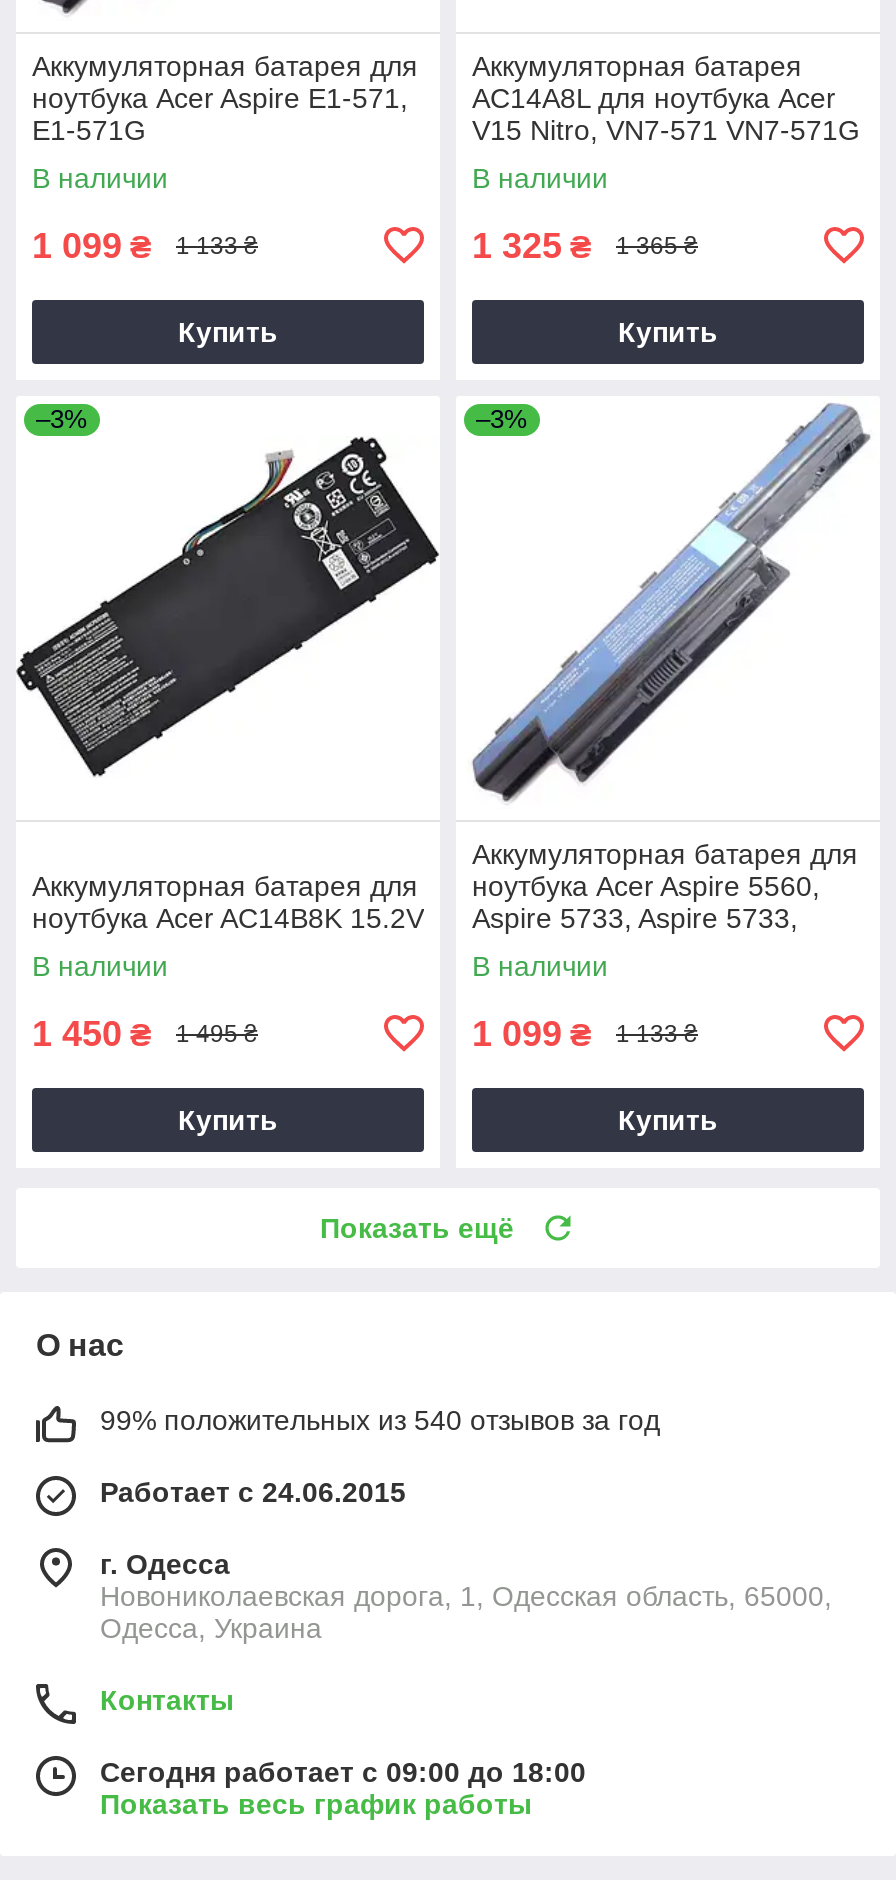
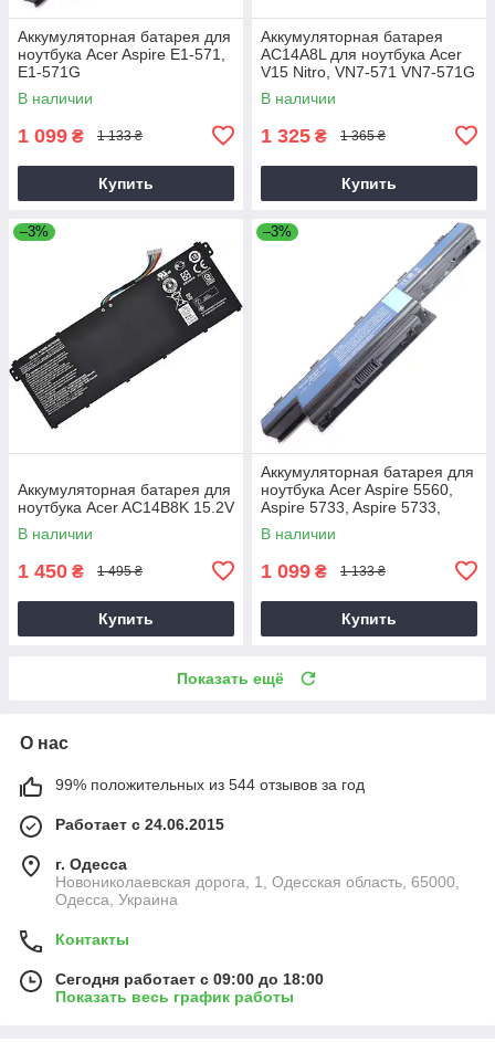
[100,1404,660,1436] 99% положительных из 540 отзывов за год -> [55,775,365,793] 99% положительных из 544 отзывов за год

